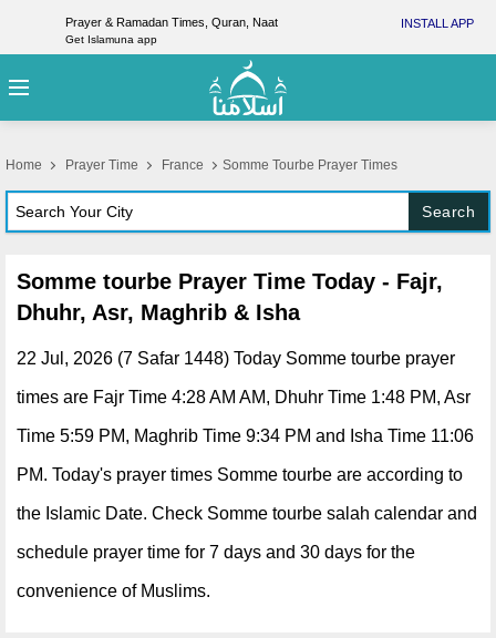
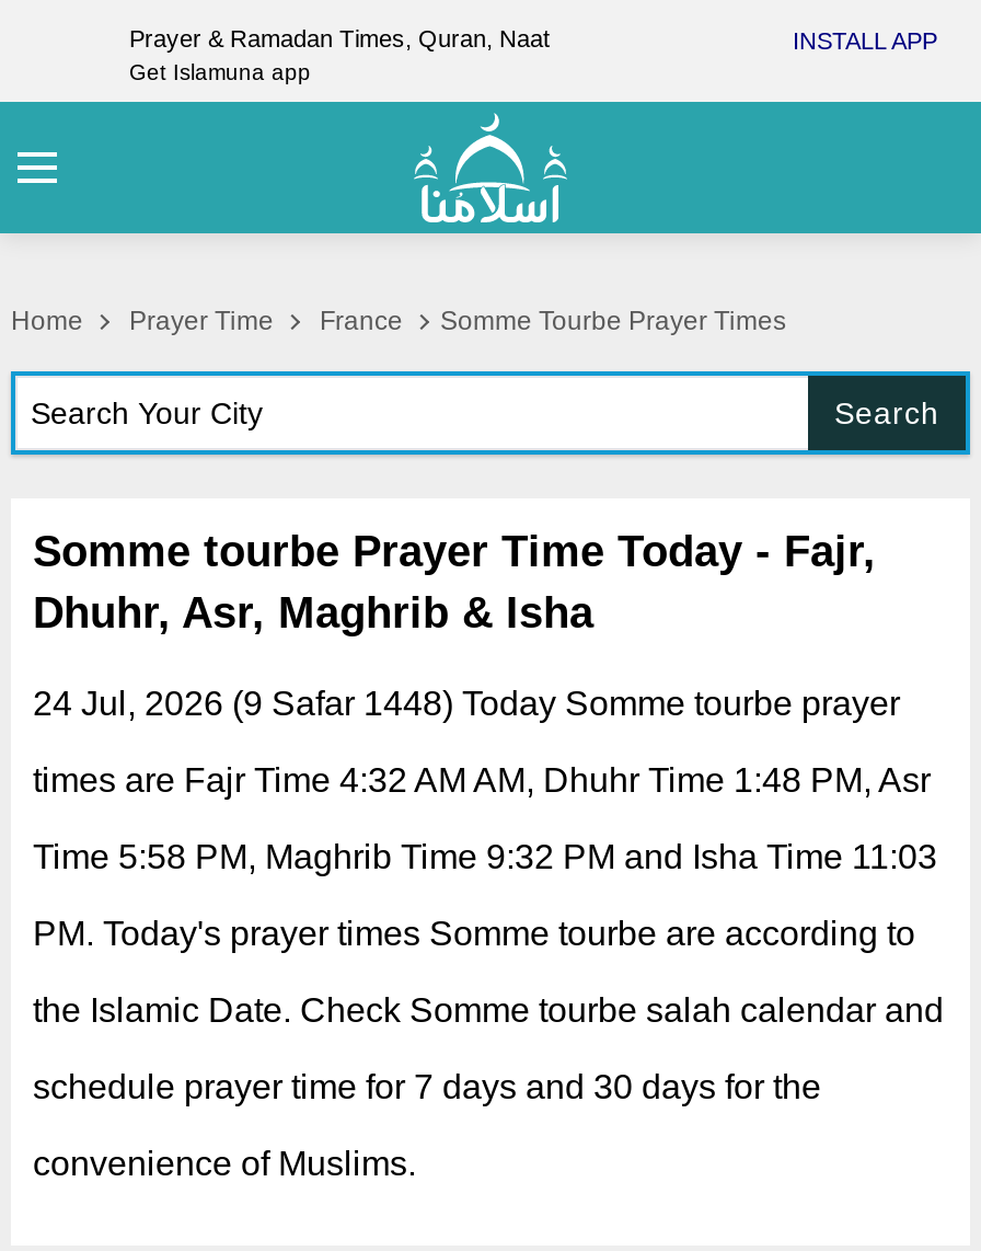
[17,349,455,368] 22 Jul, 2026 (7 Safar 1448) Today Somme tourbe prayer -> [33,685,900,722] 24 Jul, 2026 (9 Safar 1448) Today Somme tourbe prayer
[17,388,471,407] times are Fajr Time 4:28 AM AM, Dhuhr Time 1:48 PM, Asr -> [33,761,931,799] times are Fajr Time 4:32 AM AM, Dhuhr Time 1:48 PM, Asr
[17,426,474,445] Time 5:59 PM, Maghrib Time 9:34 PM and Isha Time 11:06 -> [33,838,937,875] Time 5:58 PM, Maghrib Time 9:32 PM and Isha Time 11:03

